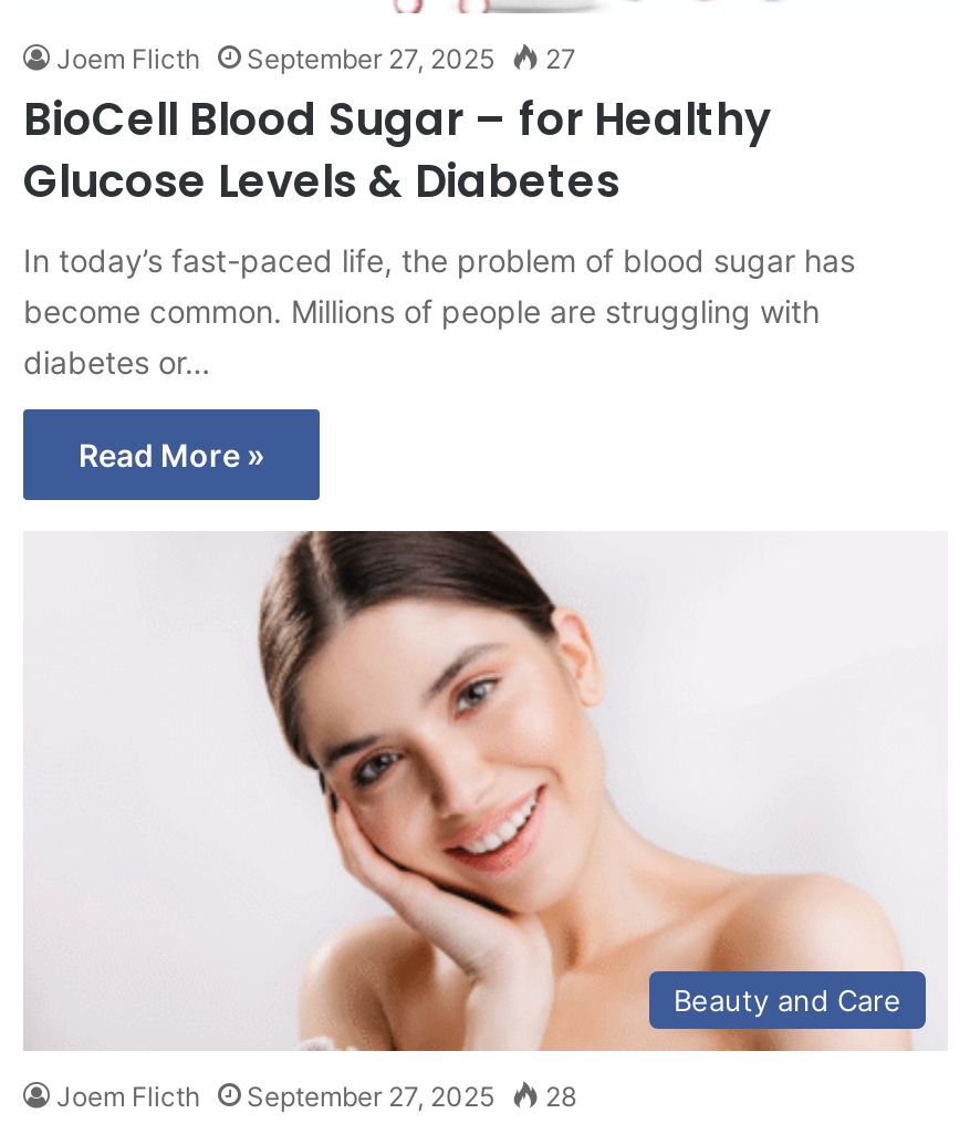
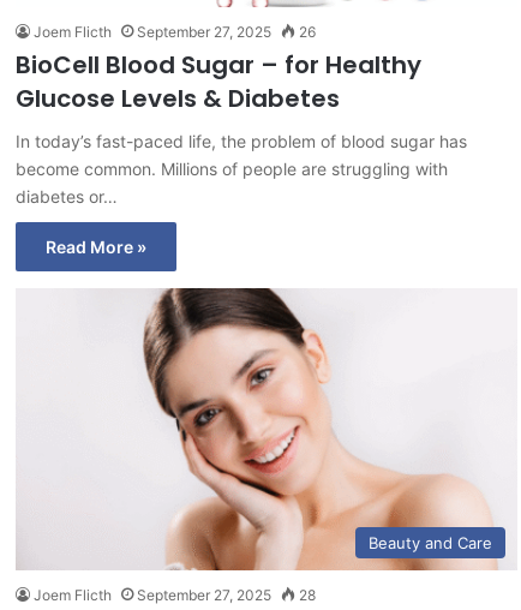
[56,41,576,74] Joem Flicth September 27, 2025 27 -> [34,22,316,40] Joem Flicth September 27, 2025 26

